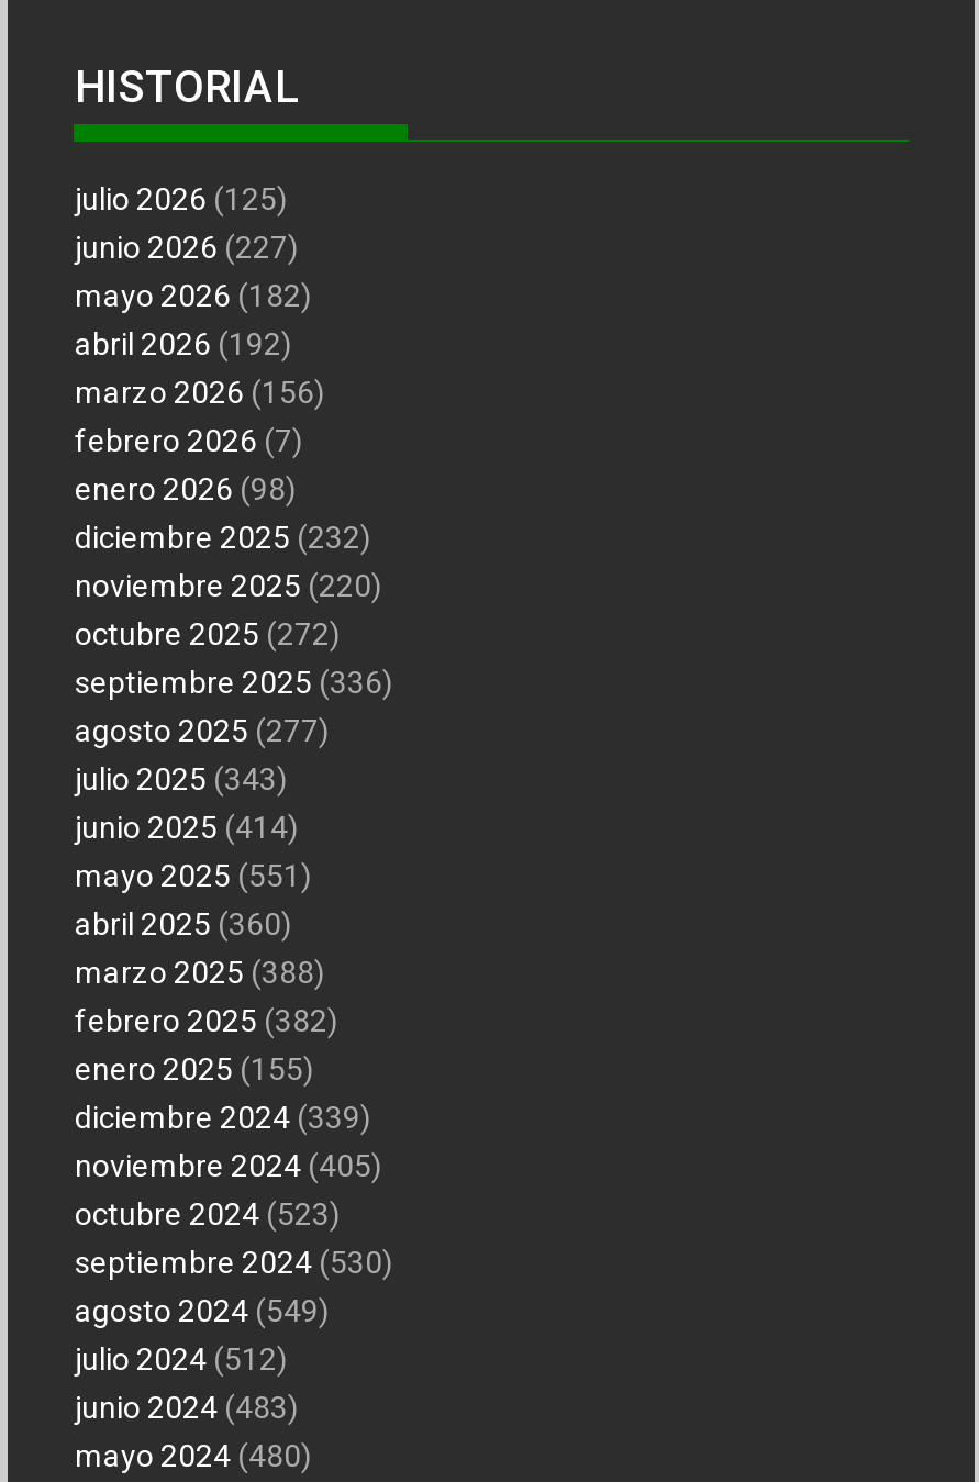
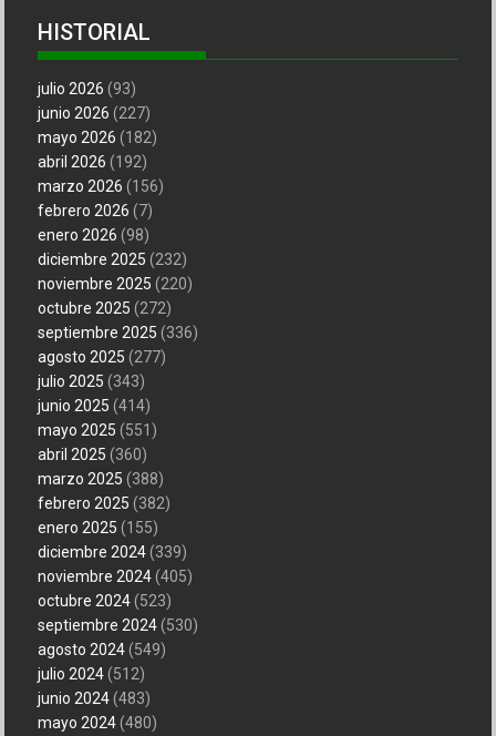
[75,182,288,217] julio 2026 (125) -> [38,80,137,98] julio 2026 (93)

